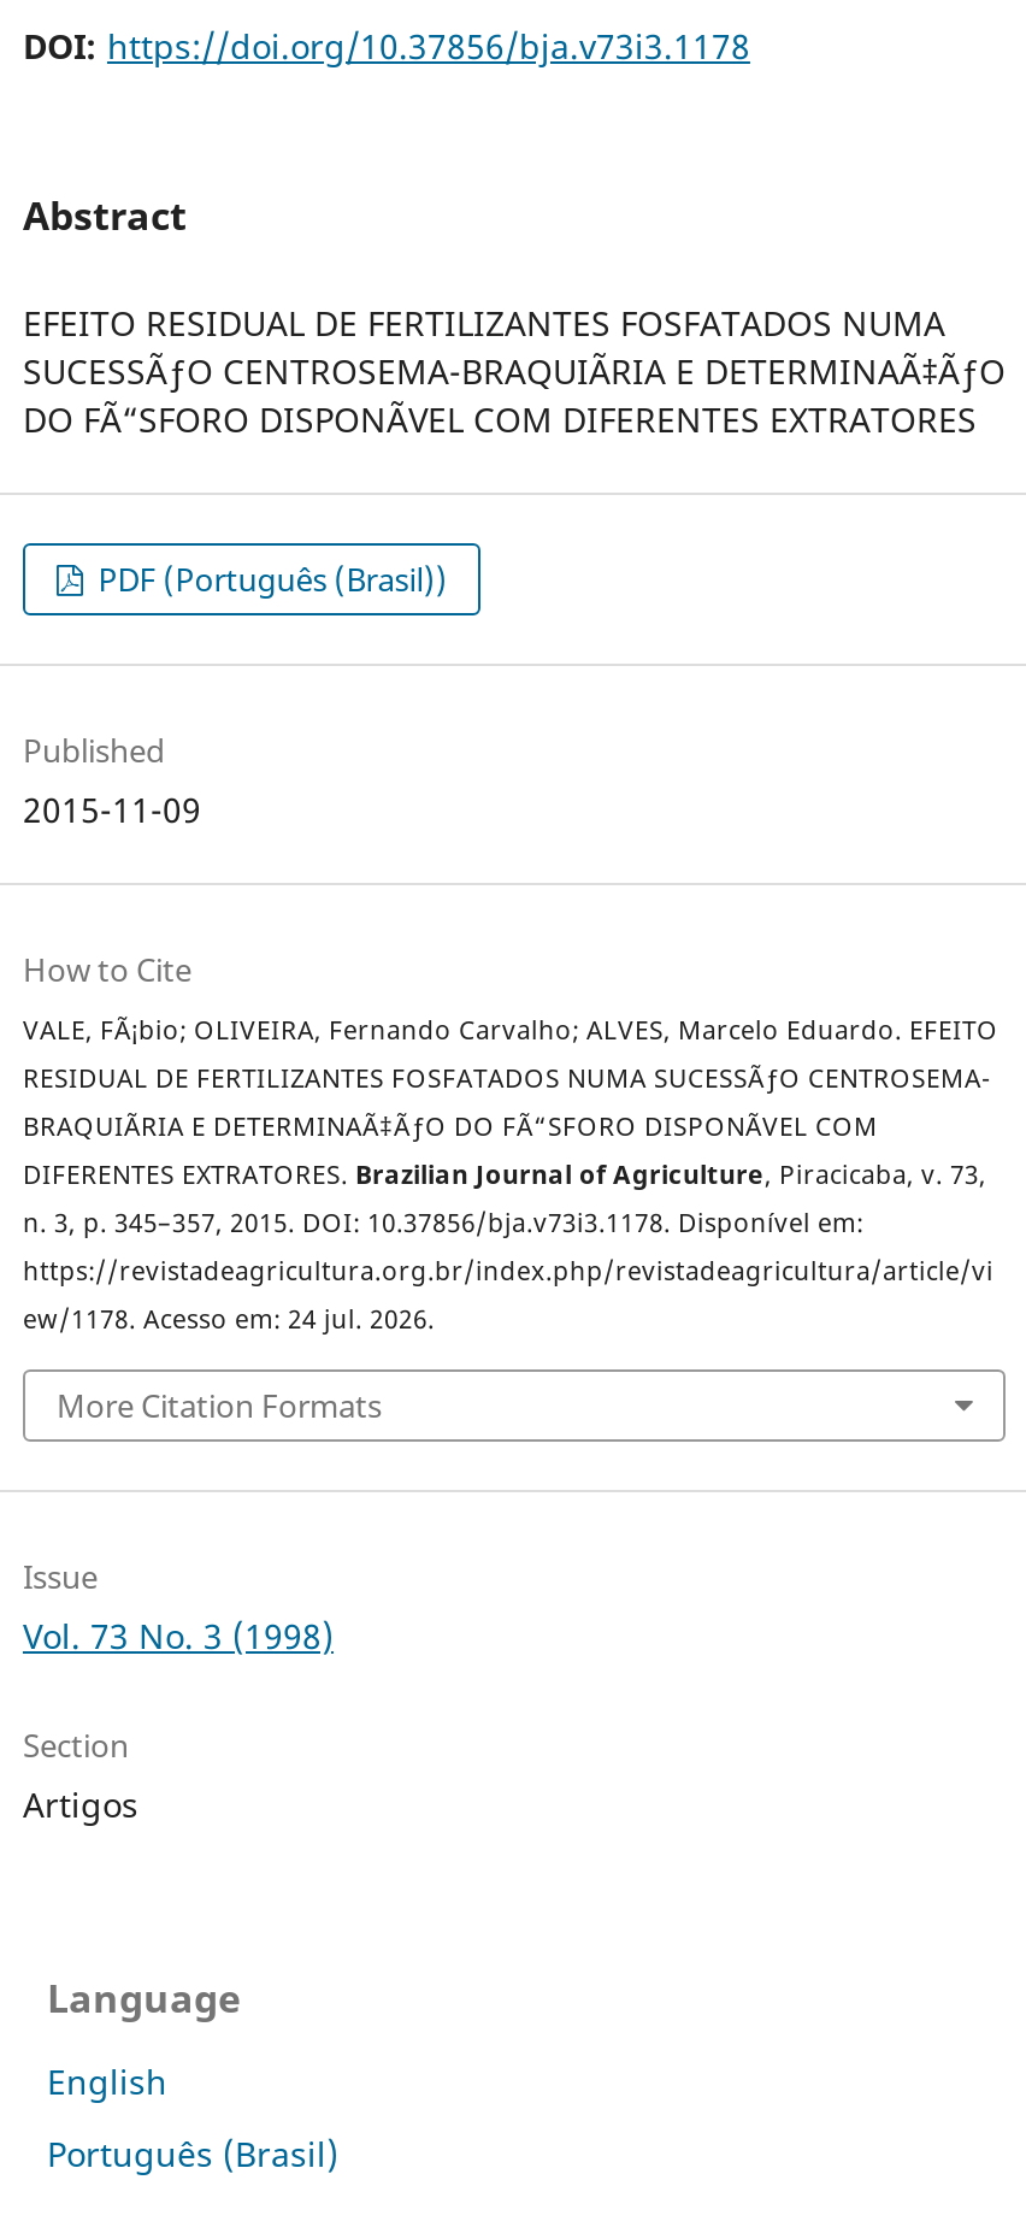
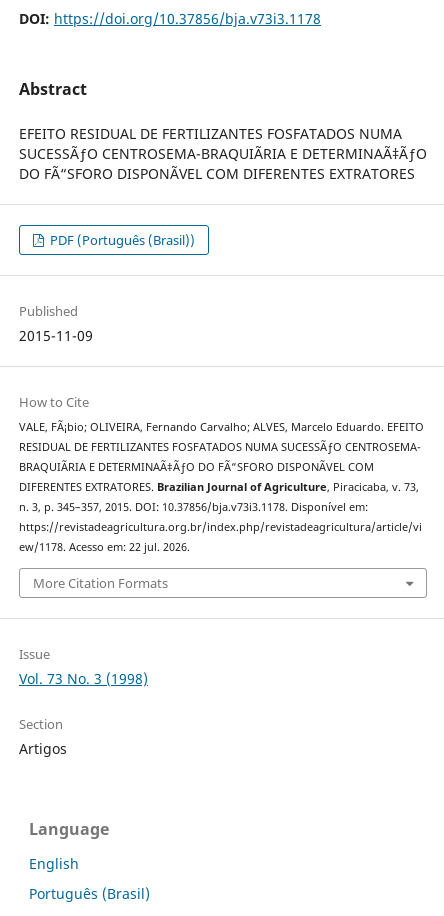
[23,1302,435,1336] ew/1178. Acesso em: 24 jul. 2026. -> [19,540,190,554] ew/1178. Acesso em: 22 jul. 2026.

